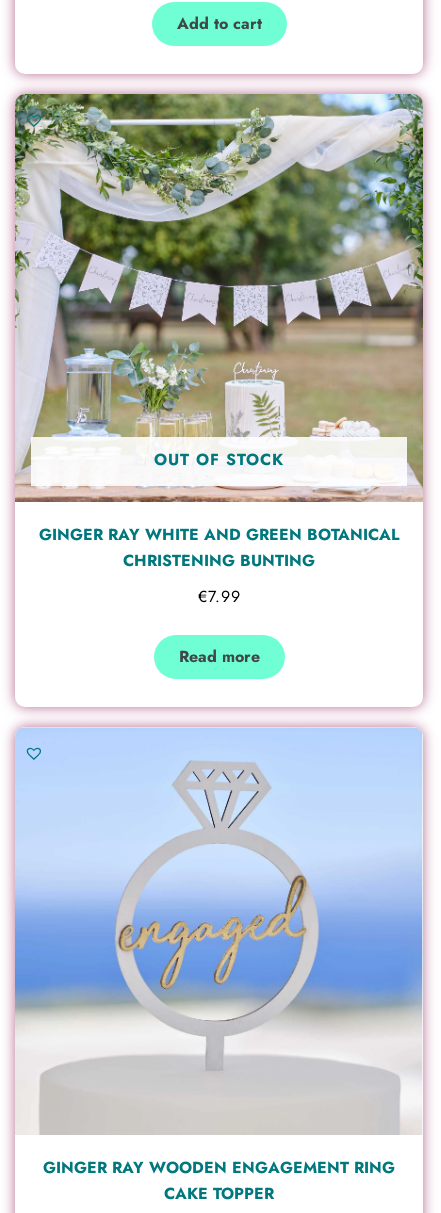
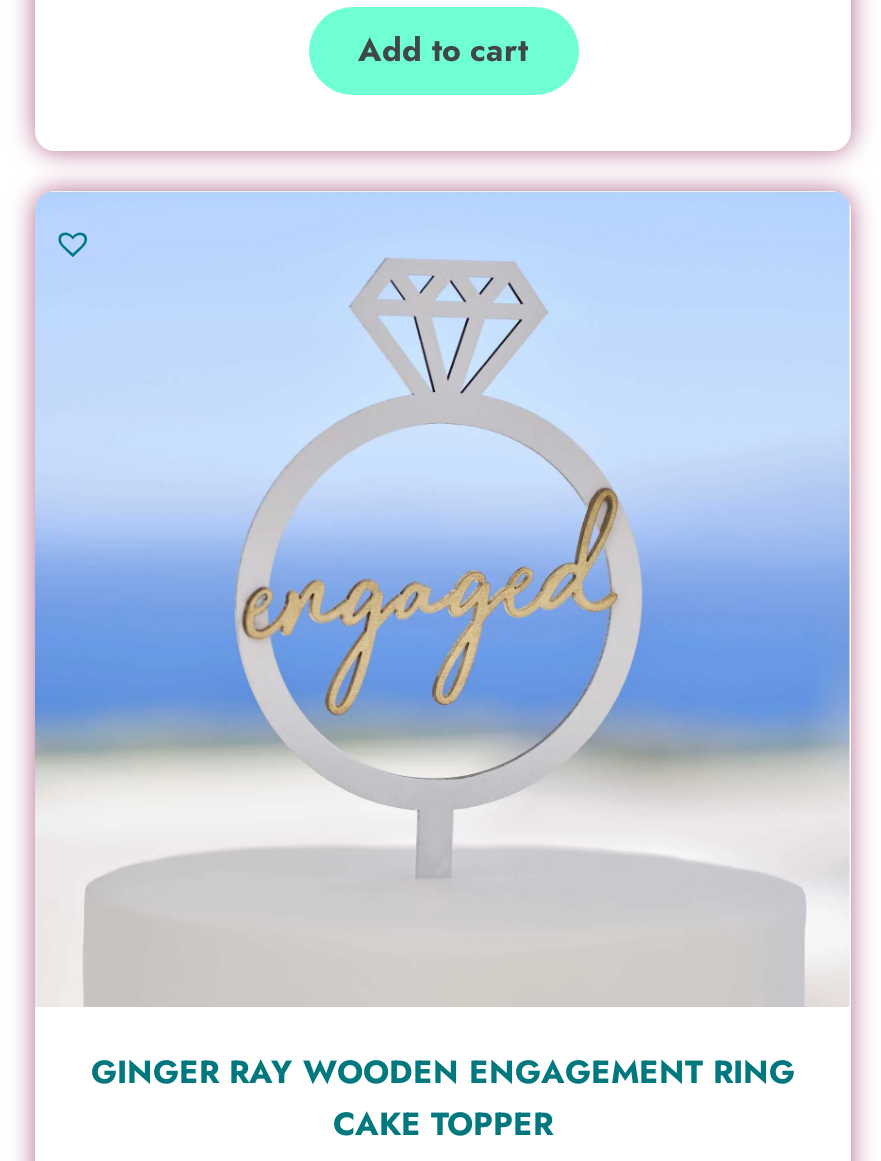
[14,93,424,668] [image] | OUT OF STOCK | GINGER RAY WHITE AND GREEN BOTANICAL | CHRISTENING BUNTING | €7.99 | Read more -> none

